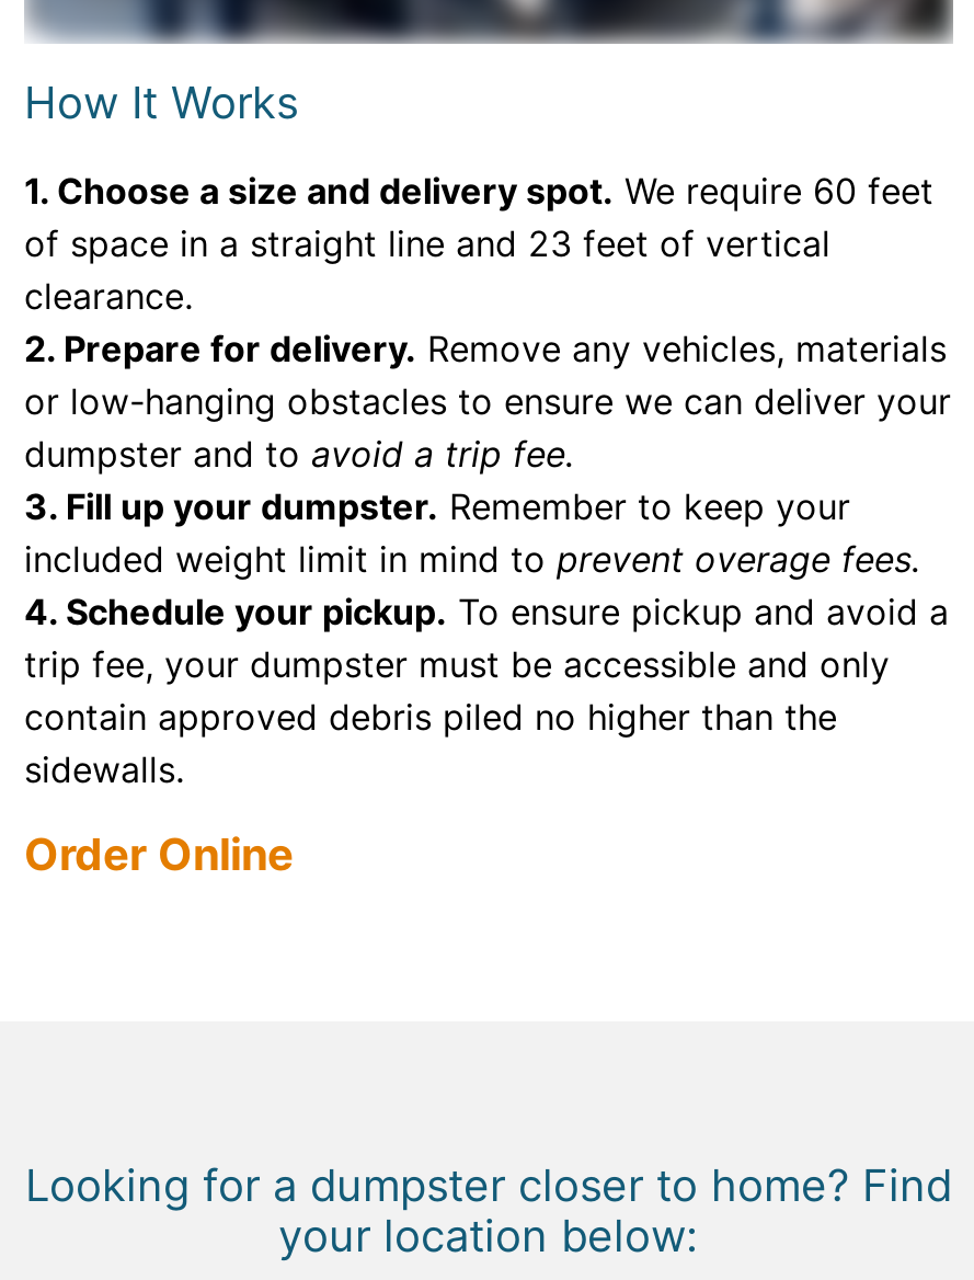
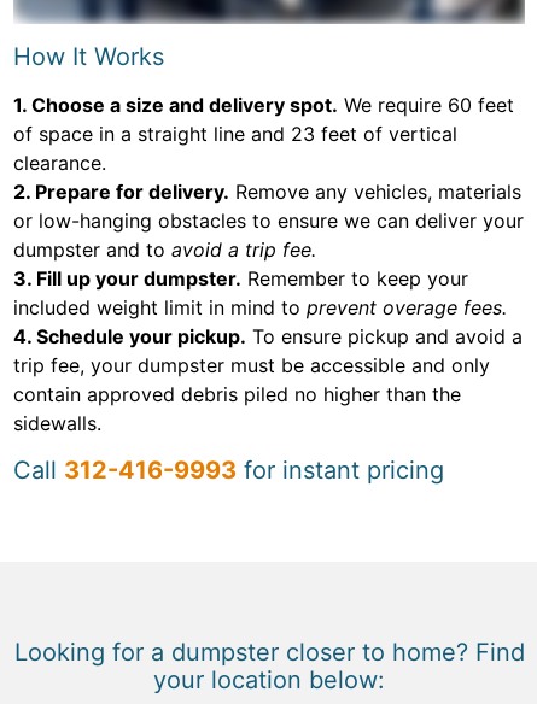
[24,828,294,880] Order Online -> [13,455,444,484] Call 312-416-9993 for instant pricing

